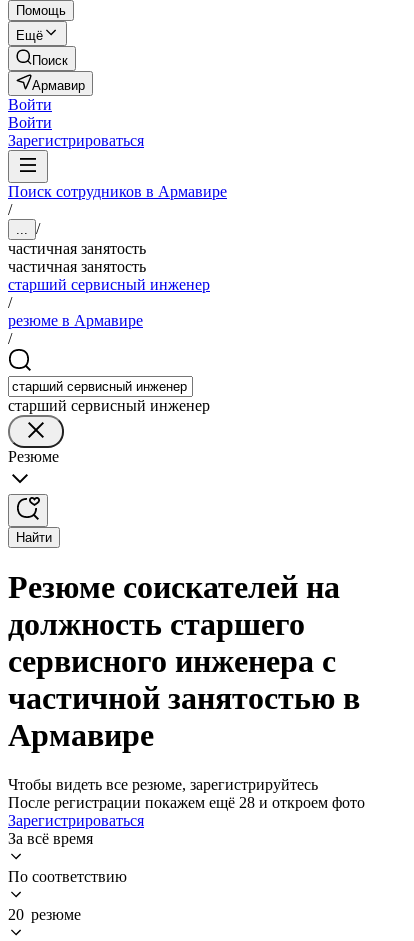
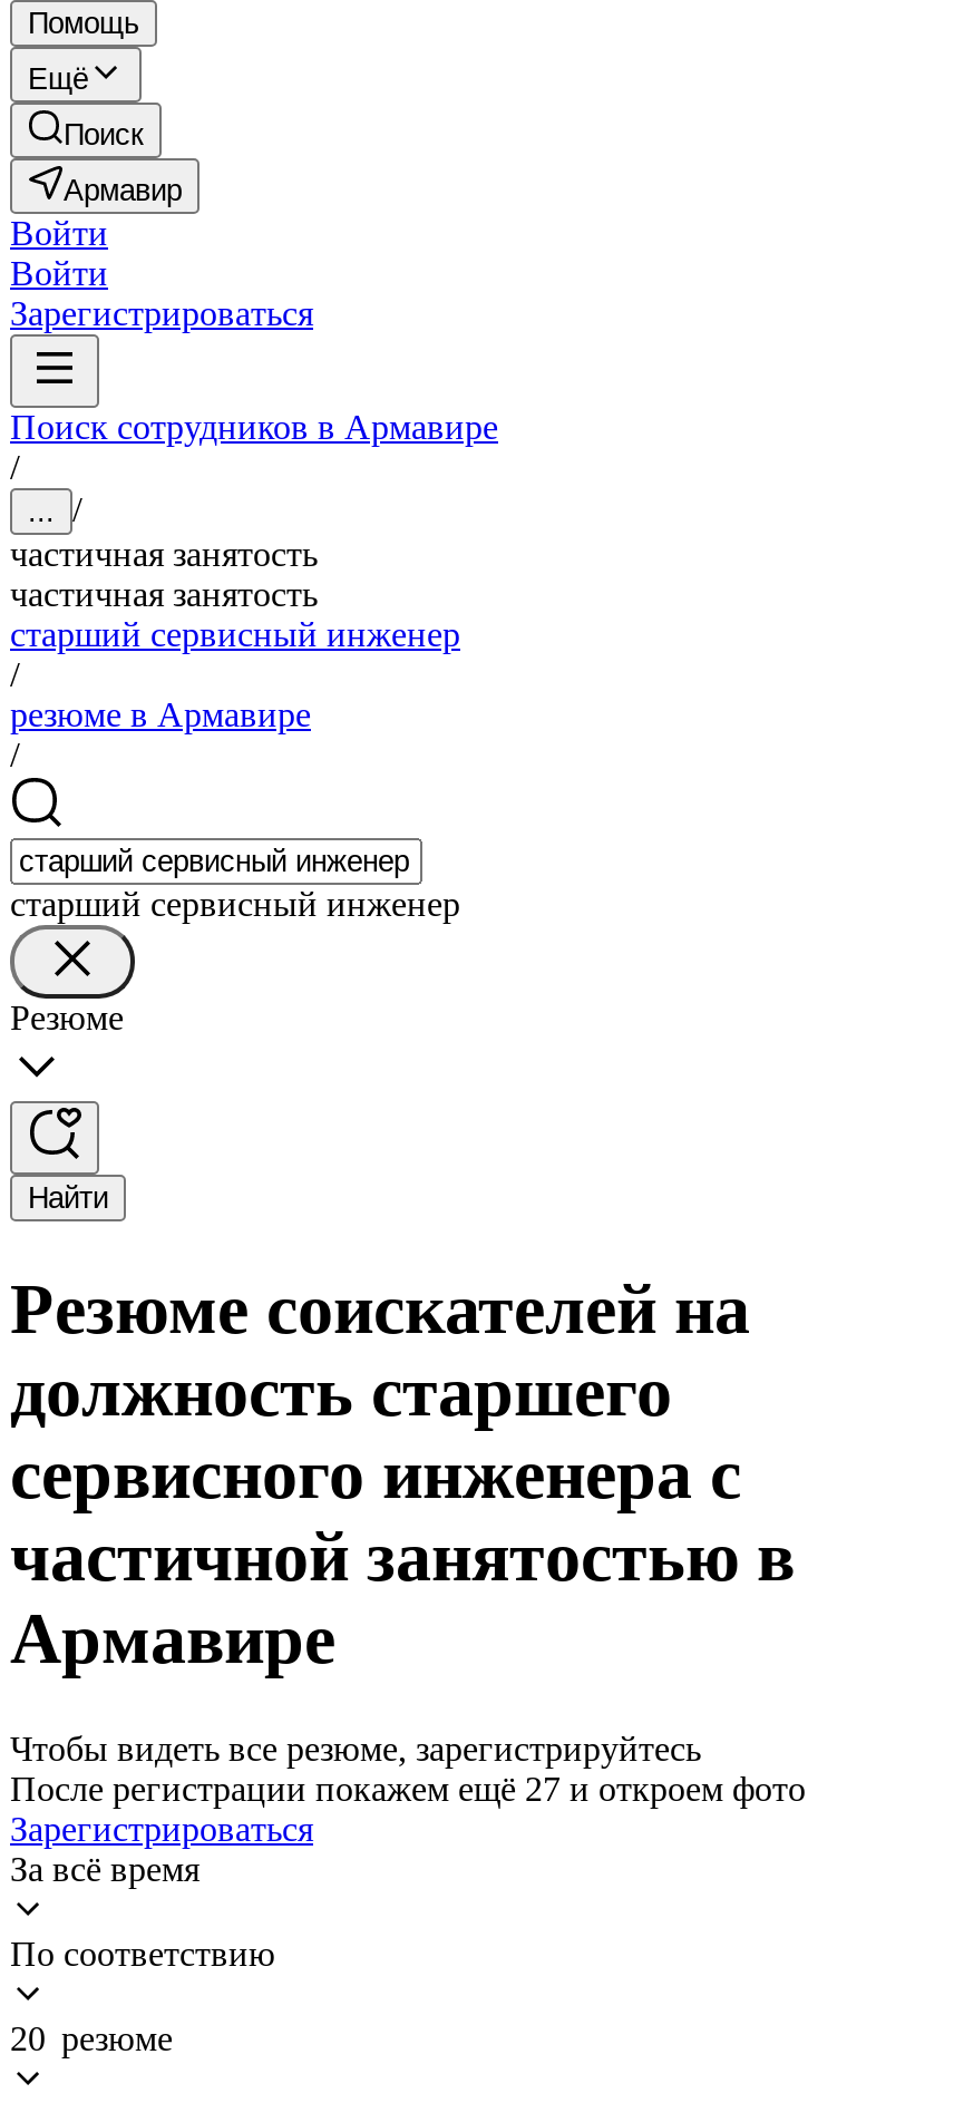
[8,794,365,811] После регистрации покажем ещё 28 и откроем фото -> [10,1770,806,1807] После регистрации покажем ещё 27 и откроем фото

